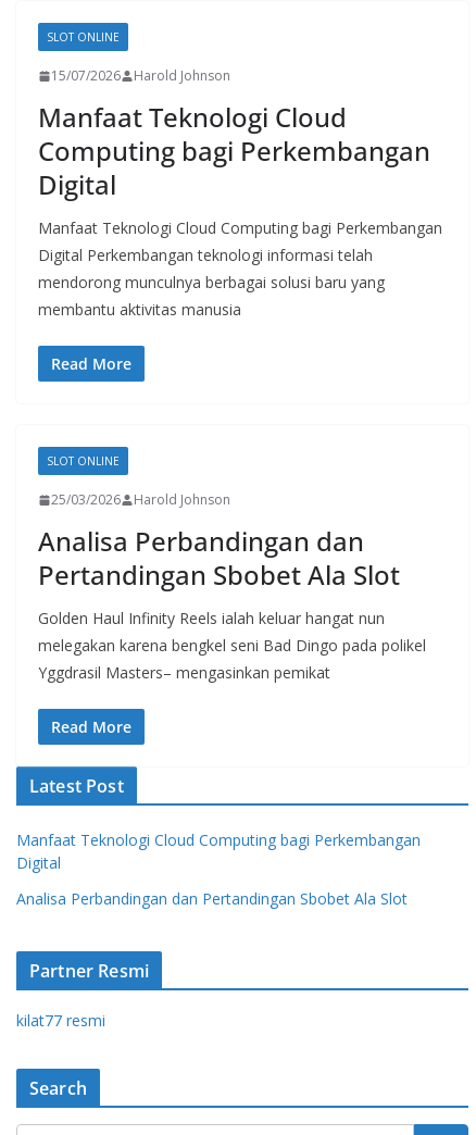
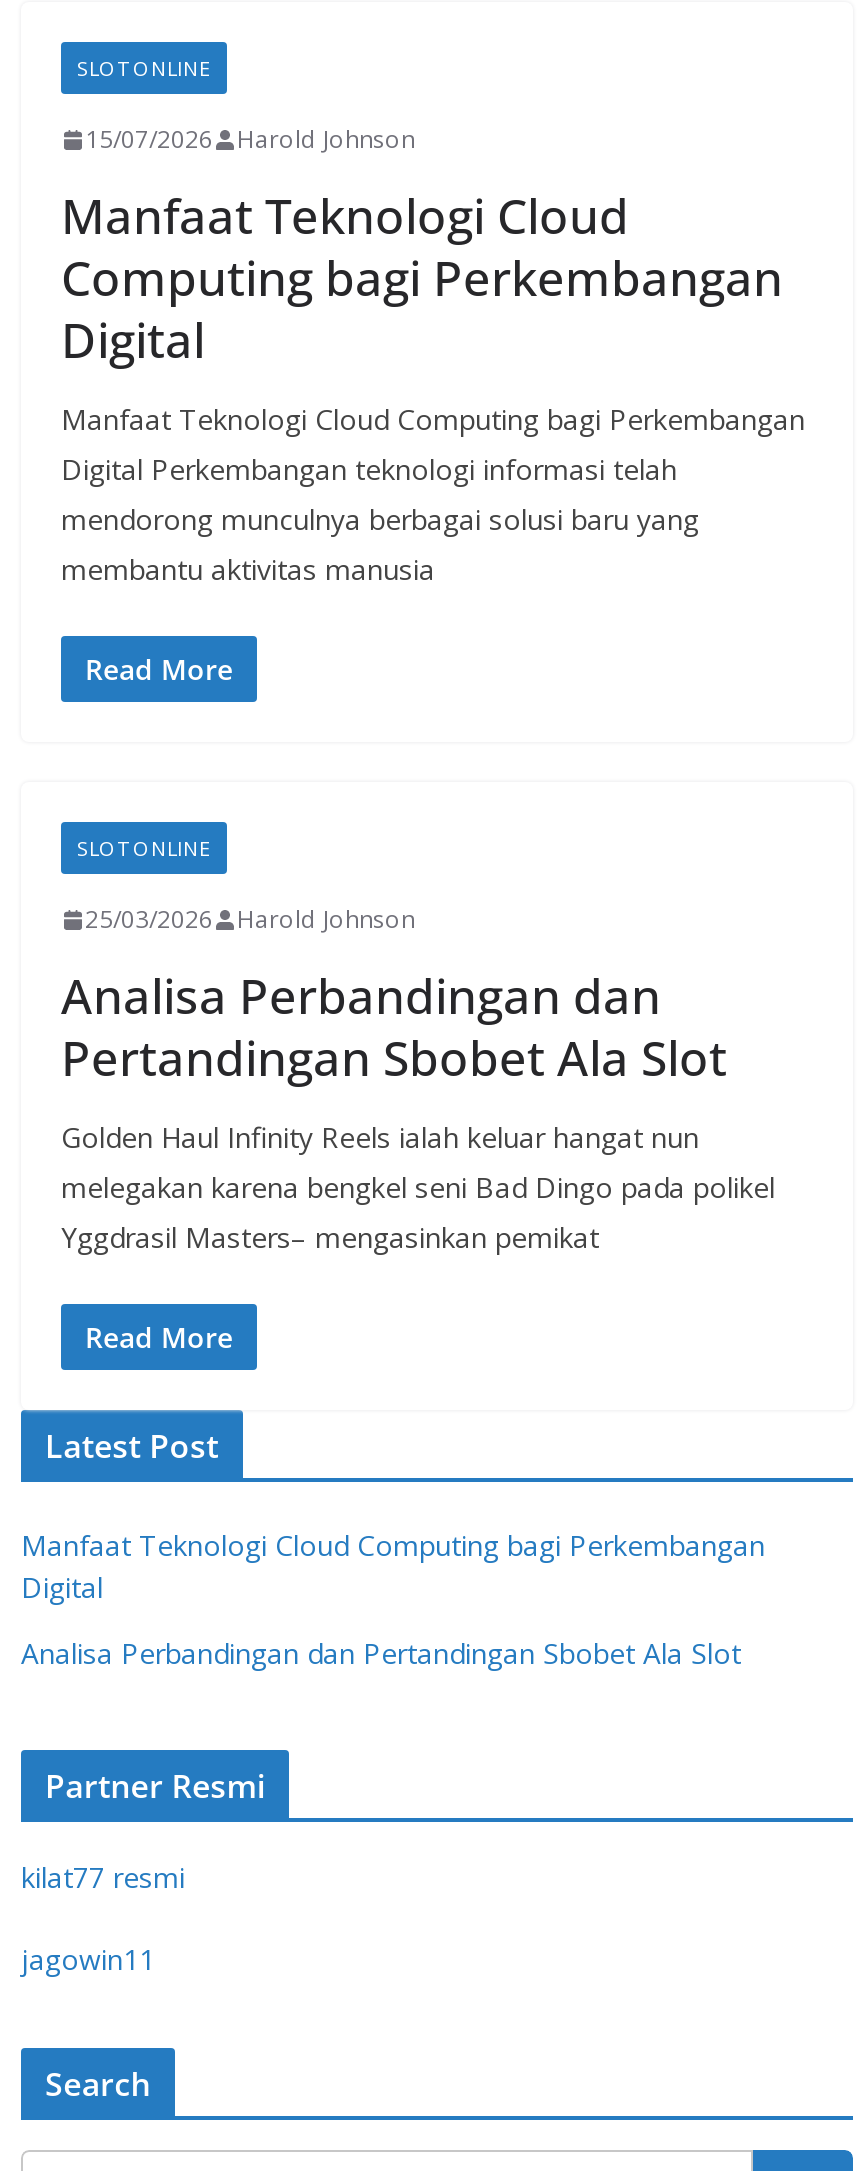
none -> [21,1940,155,1978] jagowin11

